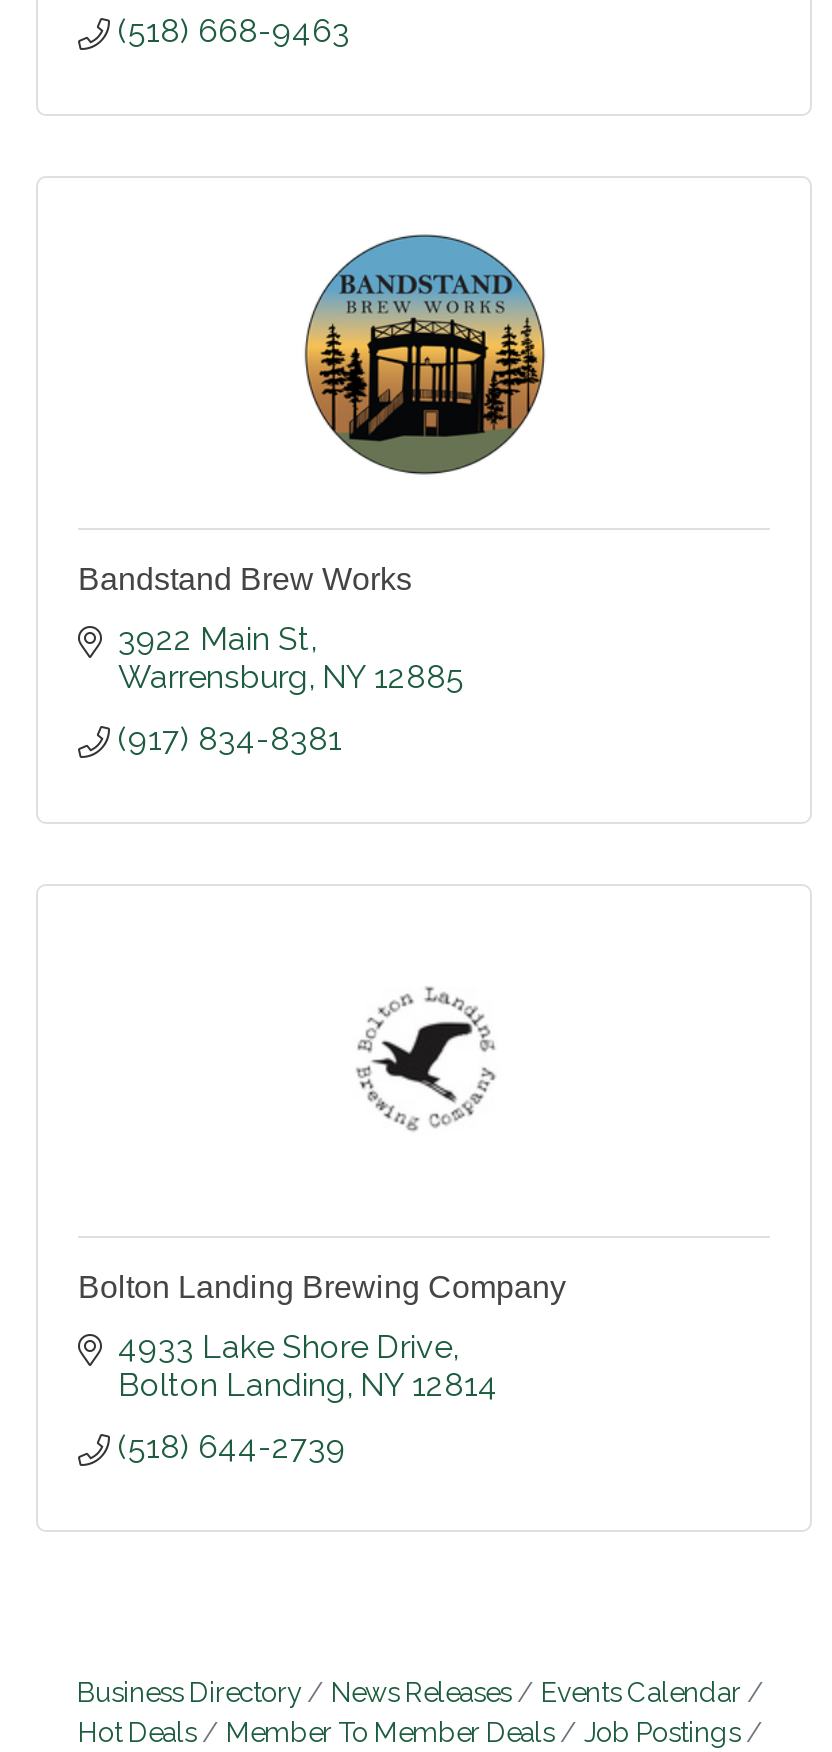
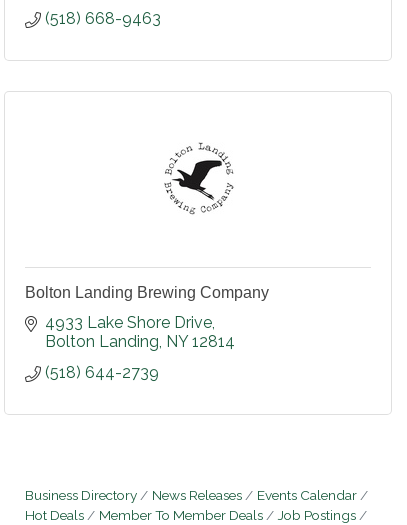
[302,232,546,476] [image] -> none
[78,562,464,758] Bandstand Brew Works | 3922 Main St | Warrensburg NY 12885 | (917) 834-8381 -> none

